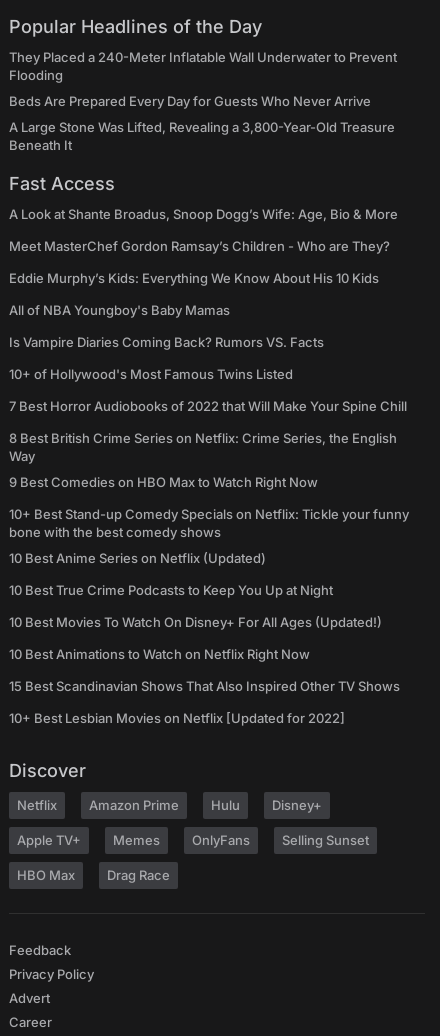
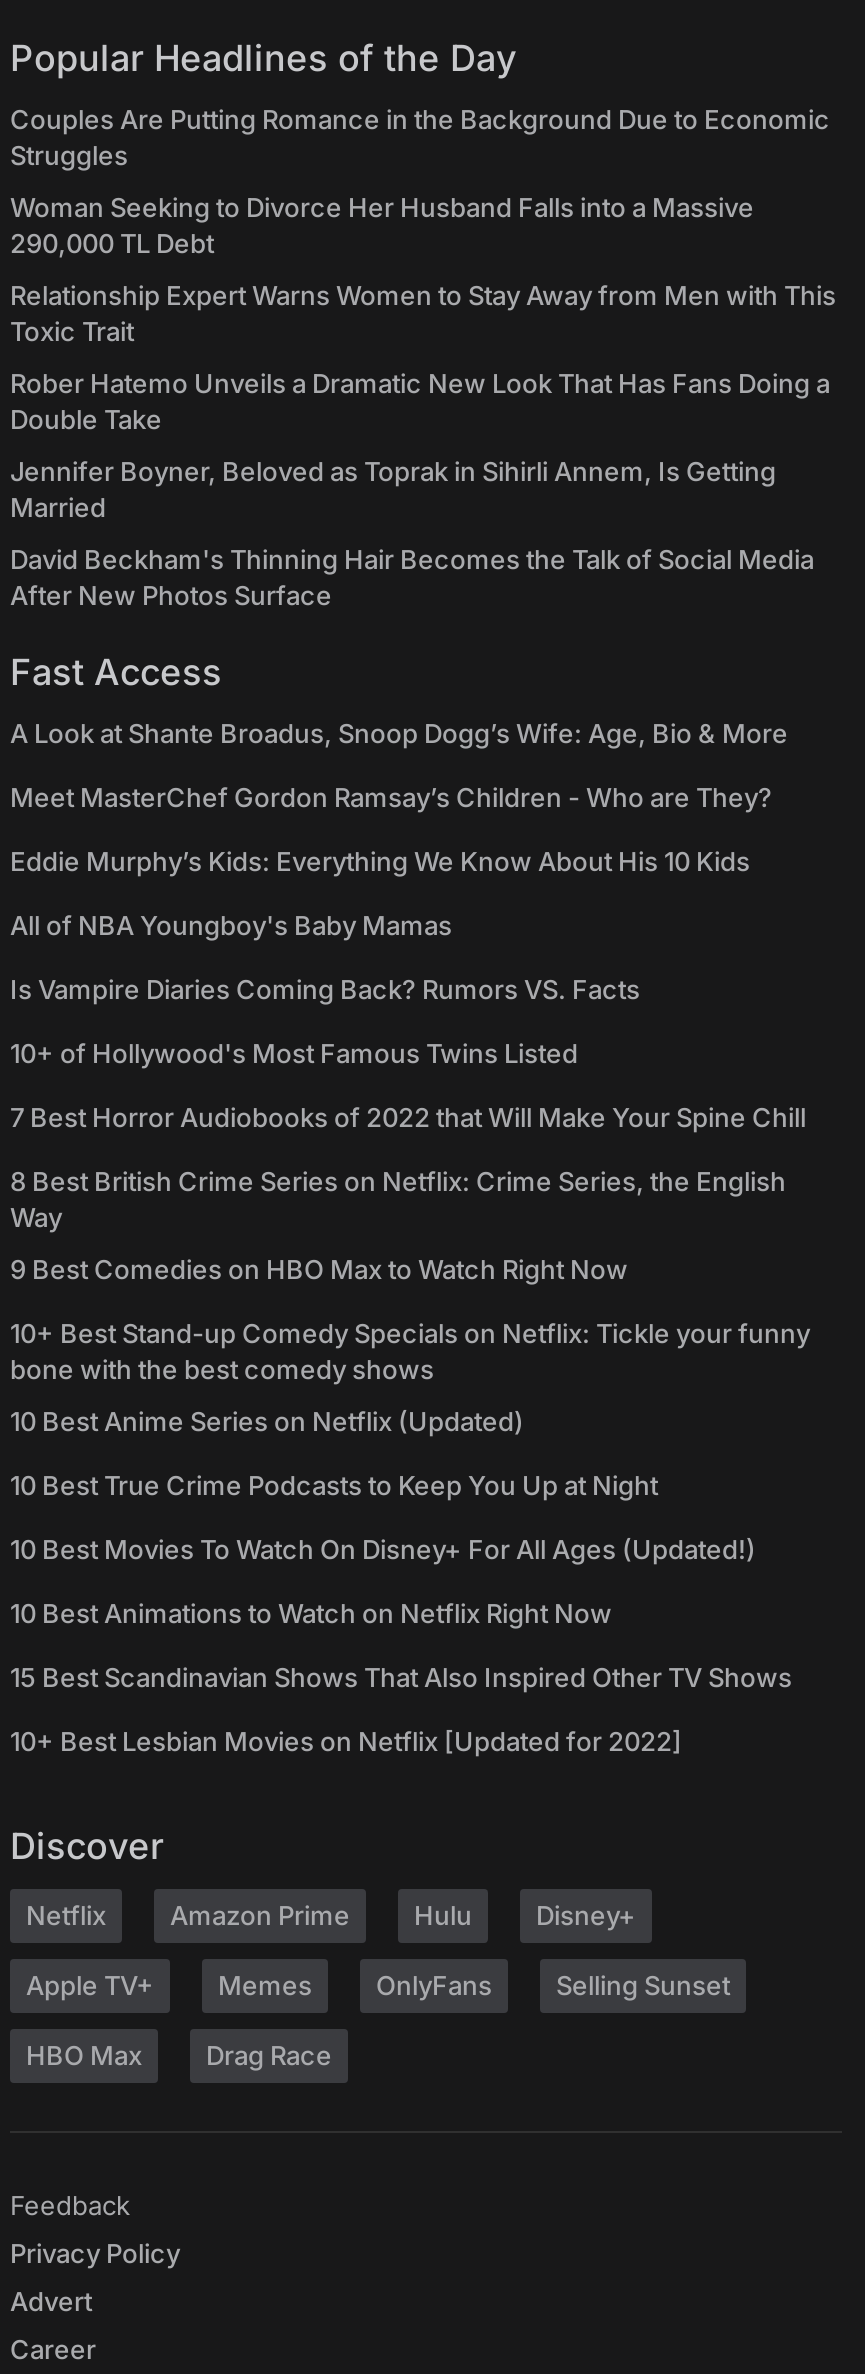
[9,49,397,153] They Placed a 240-Meter Inflatable Wall Underwater to Prevent | Flooding | Beds Are Prepared Every Day for Guests Who Never Arrive | A Large Stone Was Lifted, Revealing a 3,800-Year-Old Treasure | Beneath It -> [10,103,836,611] Couples Are Putting Romance in the Background Due to Economic | Struggles | Woman Seeking to Divorce Her Husband Falls into a Massive | 290,000 TL Debt | Relationship Expert Warns Women to Stay Away from Men with This | Toxic Trait | Rober Hatemo Unveils a Dramatic New Look That Has Fans Doing a | Double Take | Jennifer Boyner, Beloved as Toprak in Sihirli Annem, Is Getting | Married | David Beckham's Thinning Hair Becomes the Talk of Social Media | After New Photos Surface

